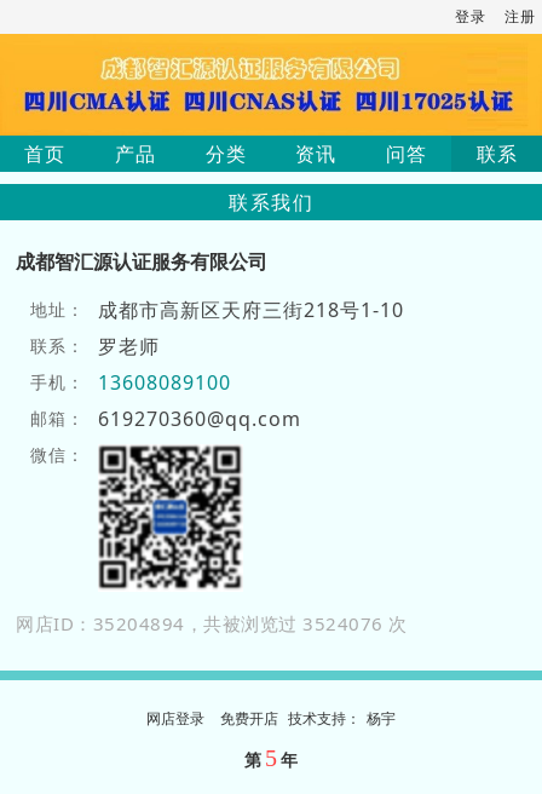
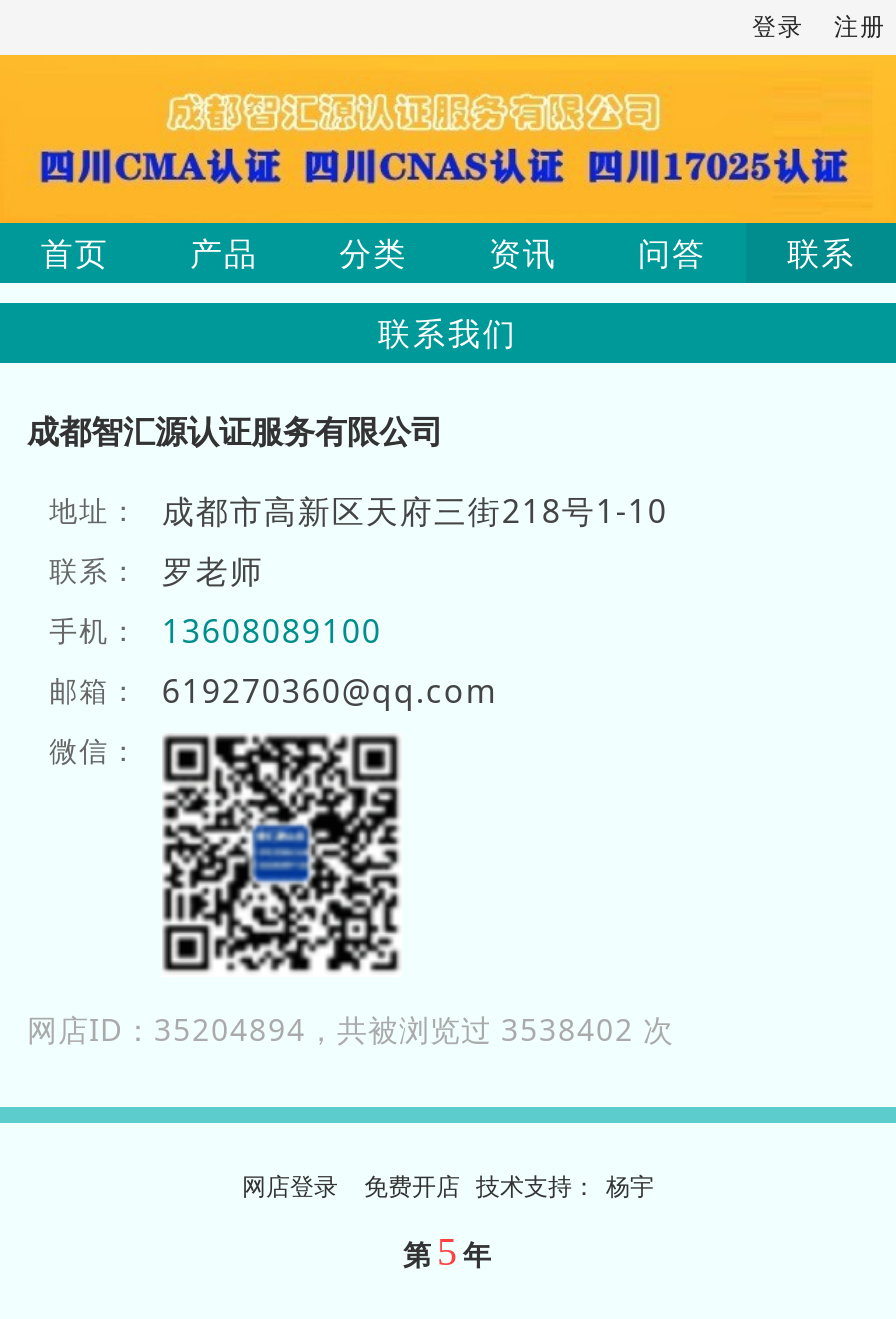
[16,611,408,635] 网店ID：35204894，共被浏览过 3524076 次 -> [27,1009,674,1049] 网店ID：35204894，共被浏览过 3538402 次

